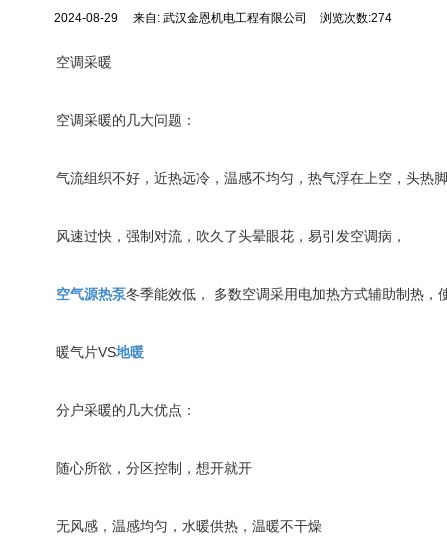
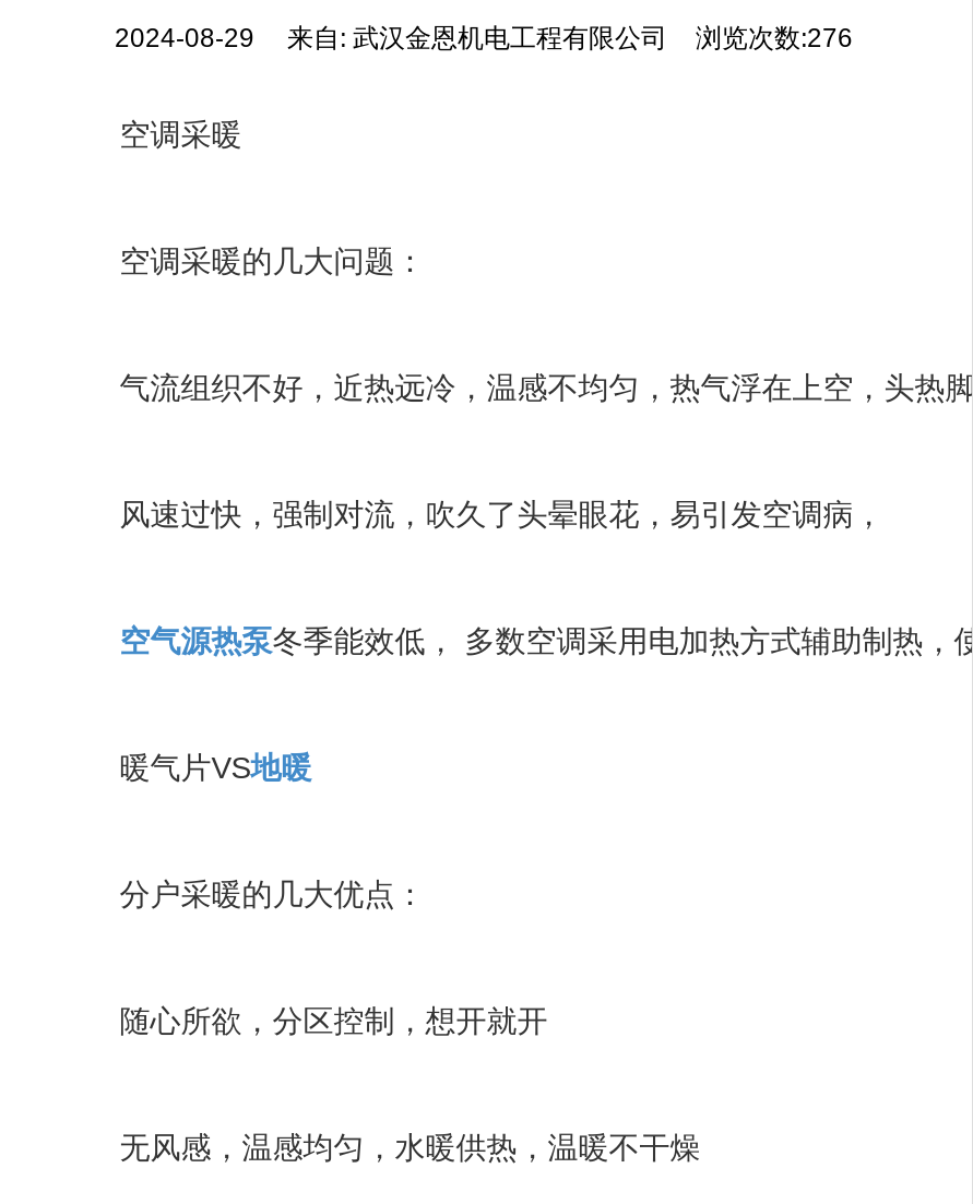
[54,11,392,25] 2024-08-29 来自:武汉金恩机电工程有限公司 浏览次数:274 -> [115,23,853,53] 2024-08-29 来自:武汉金恩机电工程有限公司 浏览次数:276

